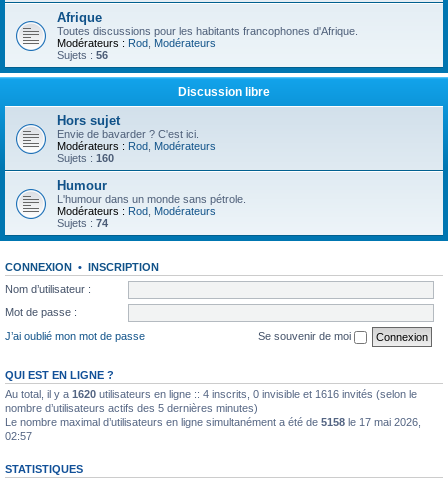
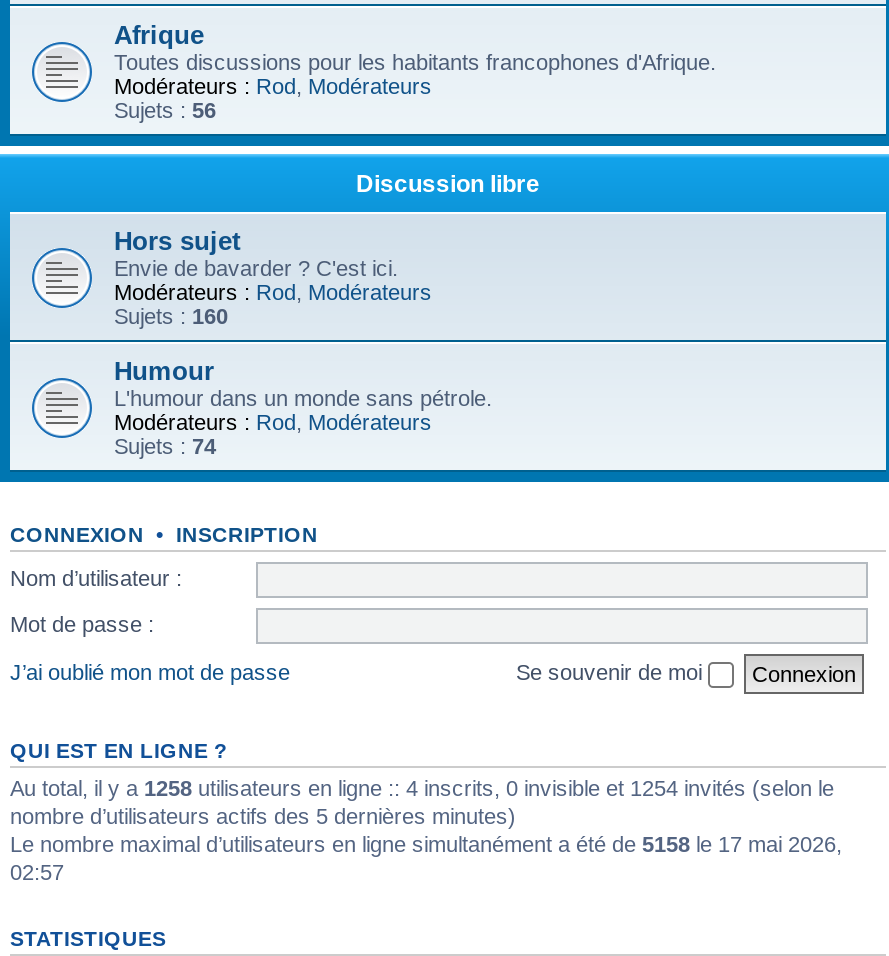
[5,387,417,399] Au total, il y a 1620 utilisateurs en ligne :: 4 inscrits, 0 invisible et 1616 invités (selon le -> [10,775,834,799] Au total, il y a 1258 utilisateurs en ligne :: 4 inscrits, 0 invisible et 1254 invités (selon le

